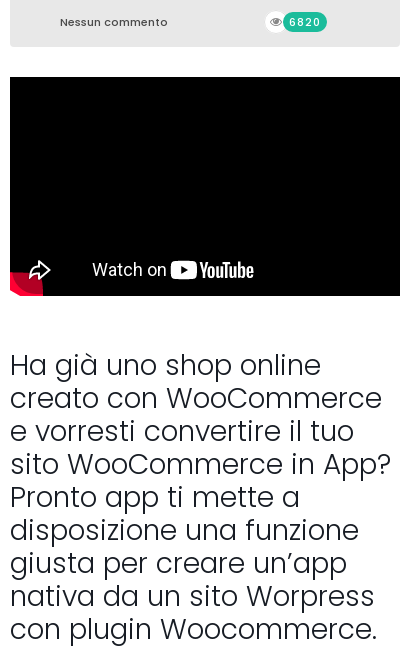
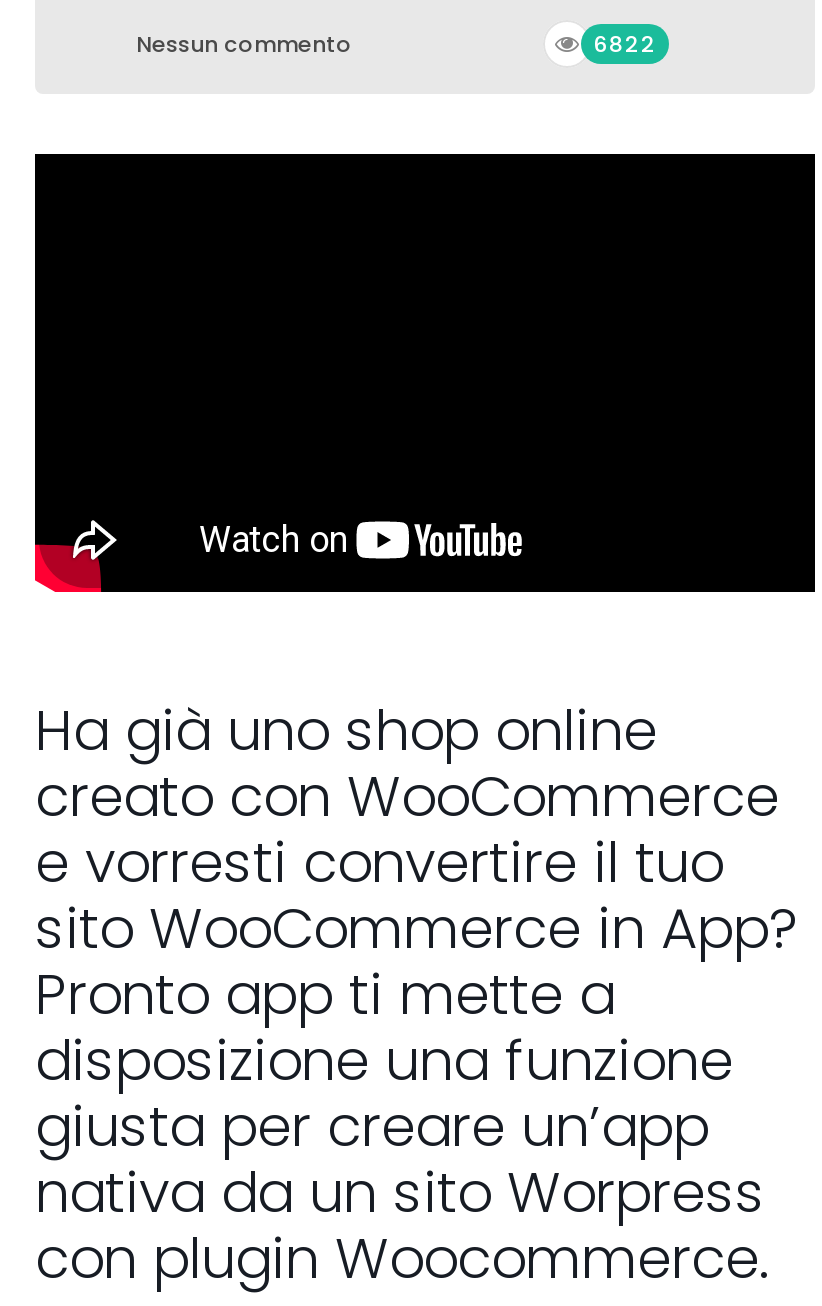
[289,14,321,30] 6820 -> [593,28,657,60] 6822

